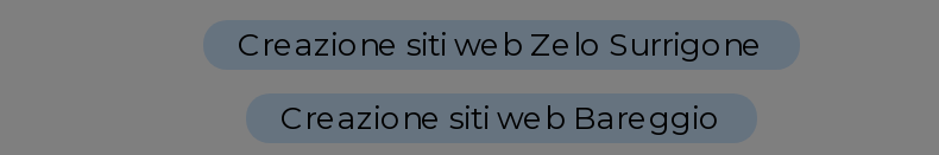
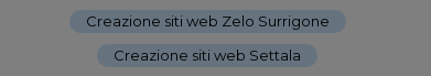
[281,97,720,135] Creazione siti web Bareggio -> [114,46,301,63] Creazione siti web Settala

